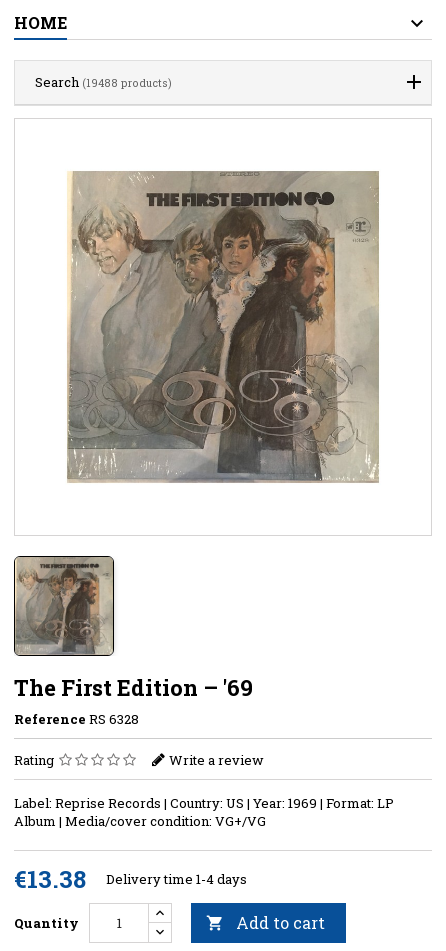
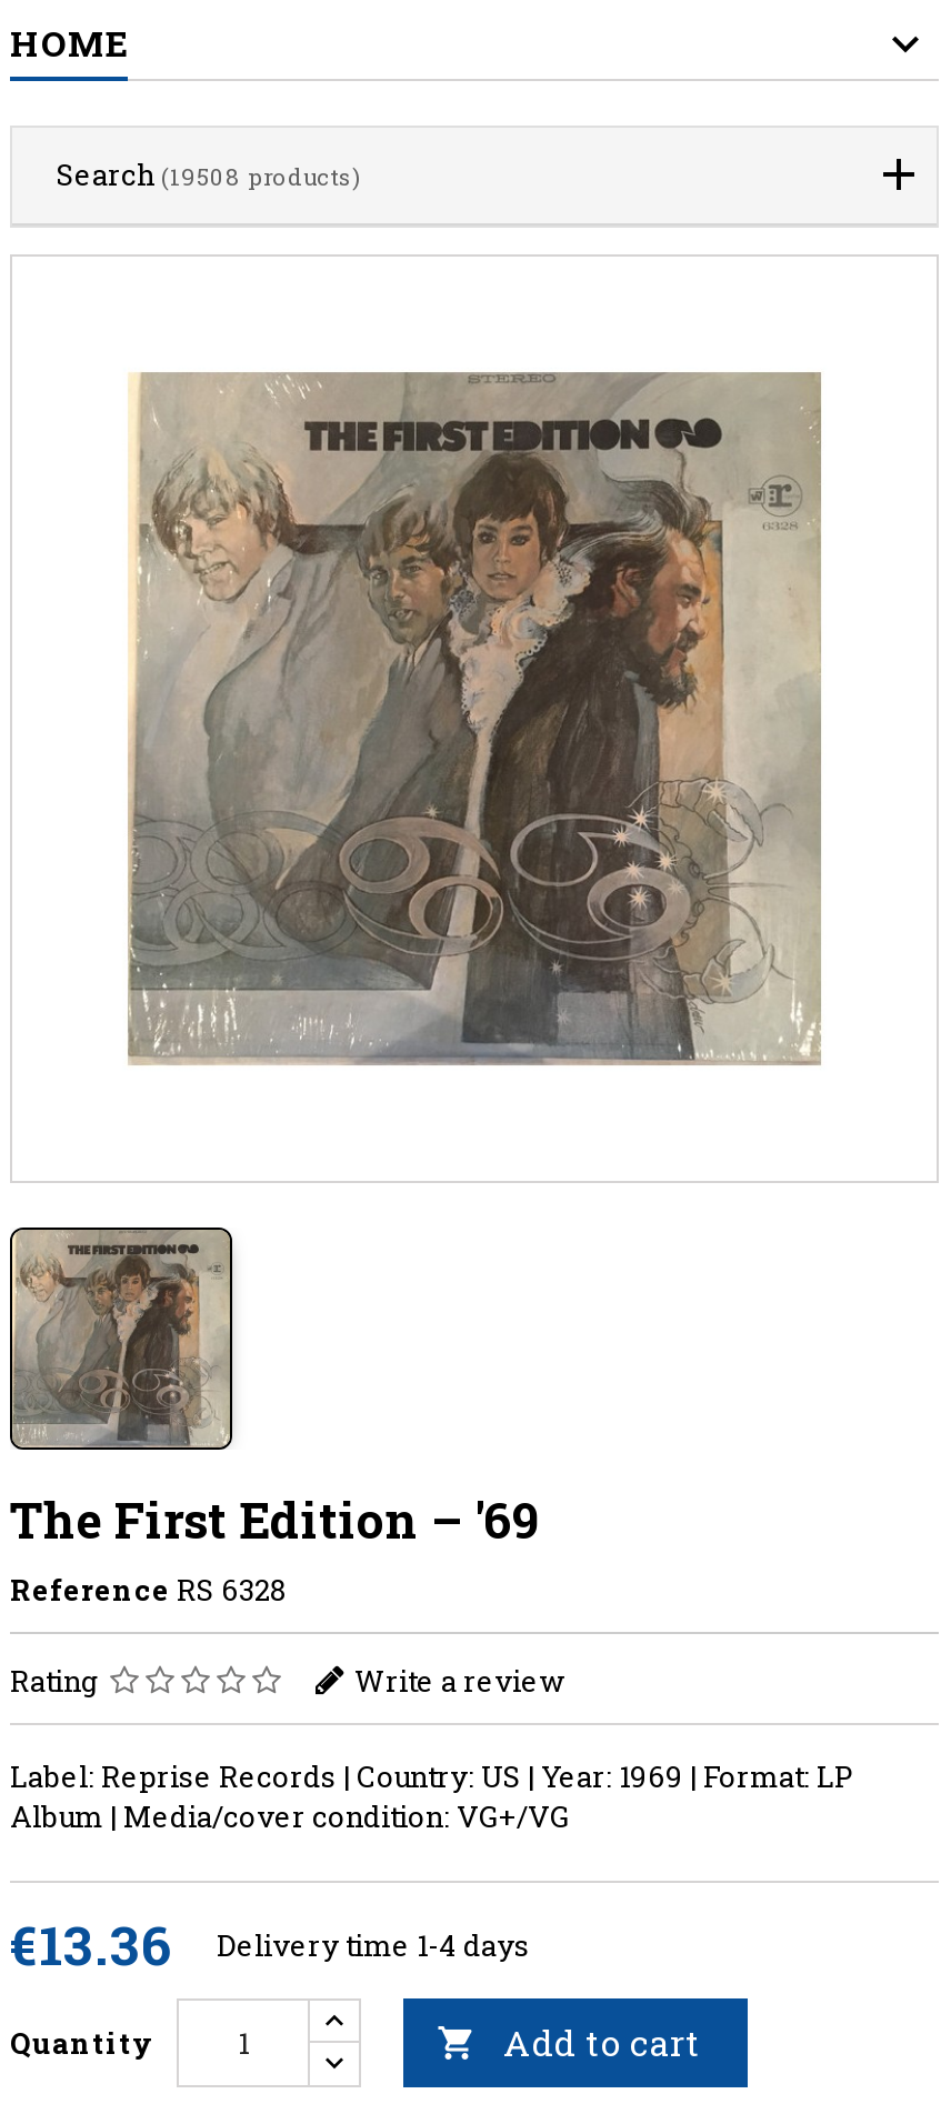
[35,73,172,91] Search (19488 products) -> [57,154,361,194] Search (19508 products)
[14,863,247,895] €13.38 Delivery time 1-4 days -> [10,1909,530,1980] €13.36 Delivery time 1-4 days

